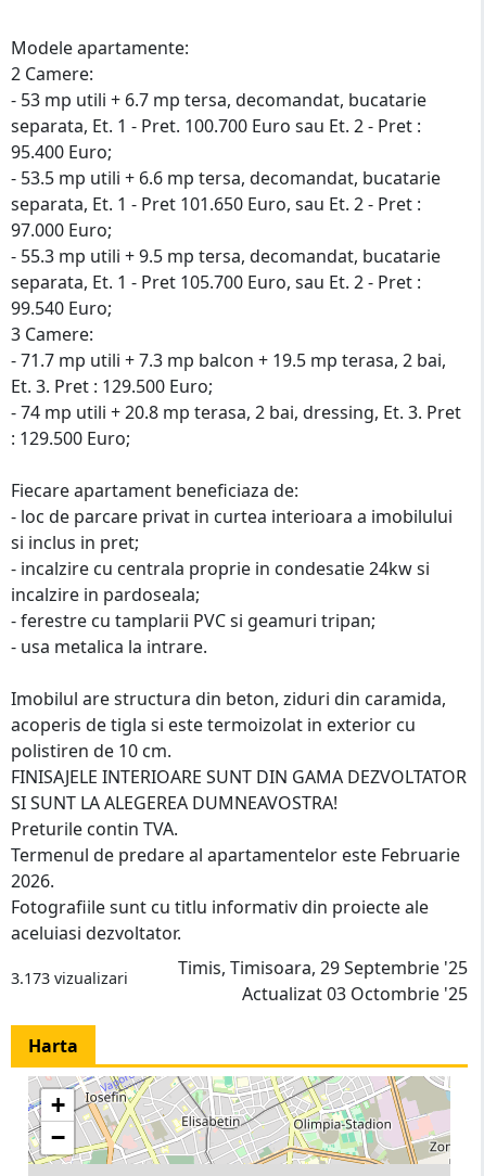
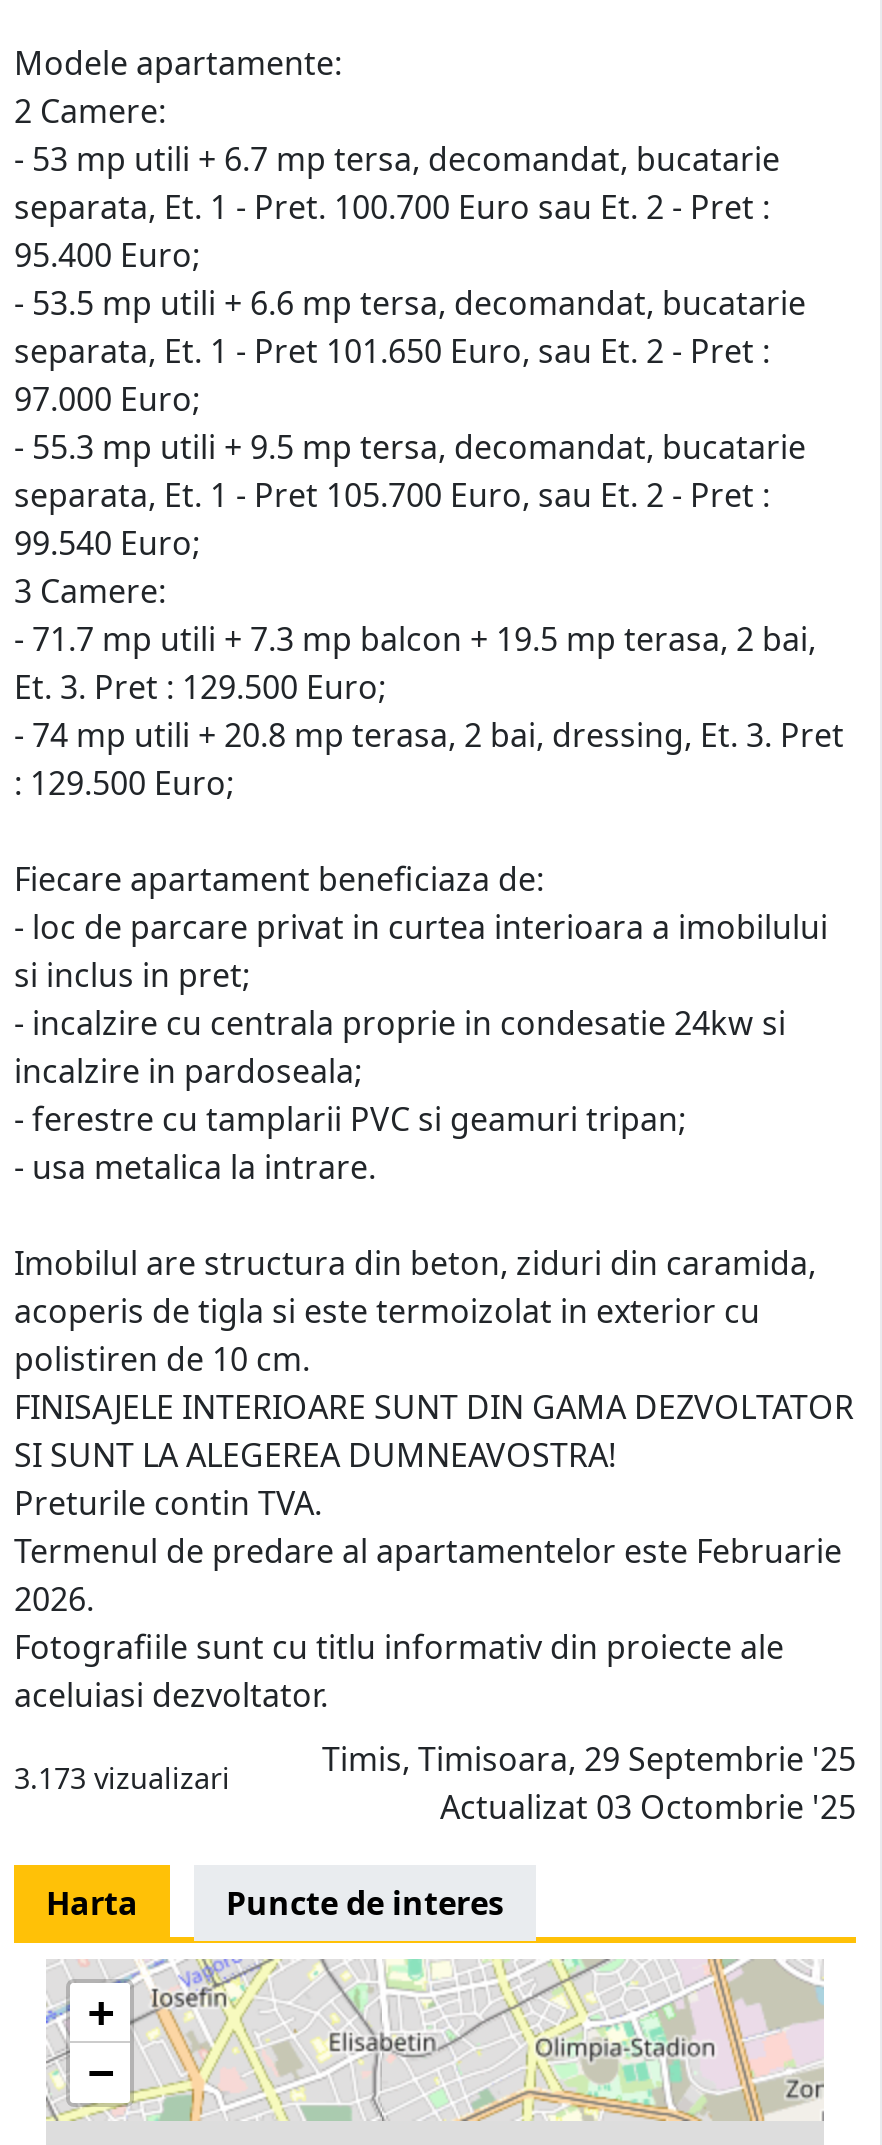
none -> [226,1881,504,1925] Puncte de interes

